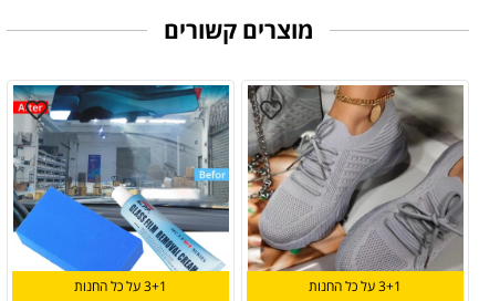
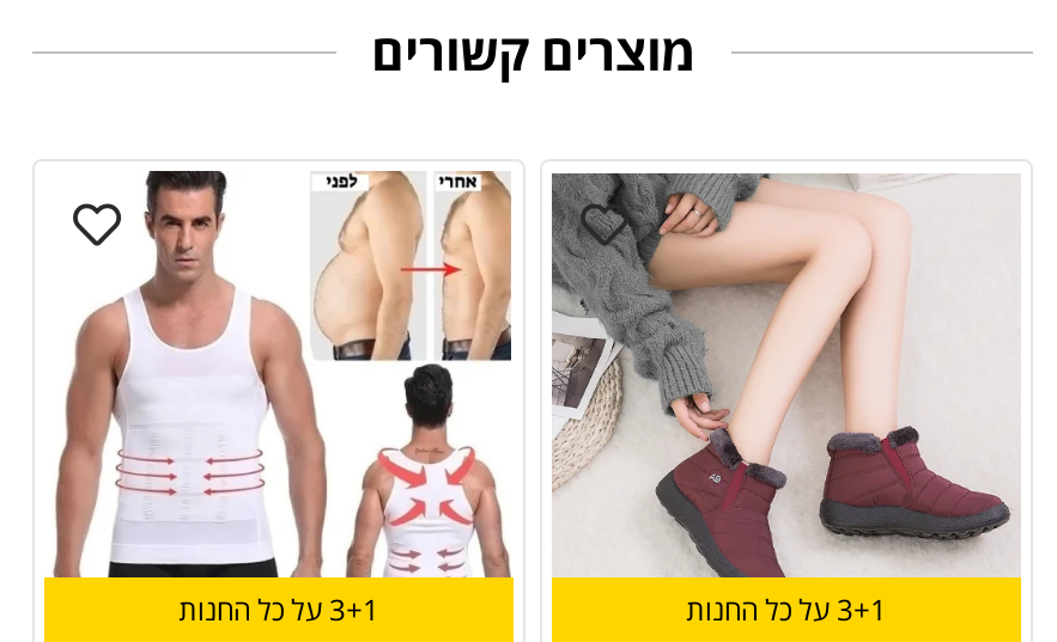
[12,84,230,272] [image] -> [47,169,514,580] [image]
[247,84,465,272] [image] -> [552,173,1021,580] [image]

